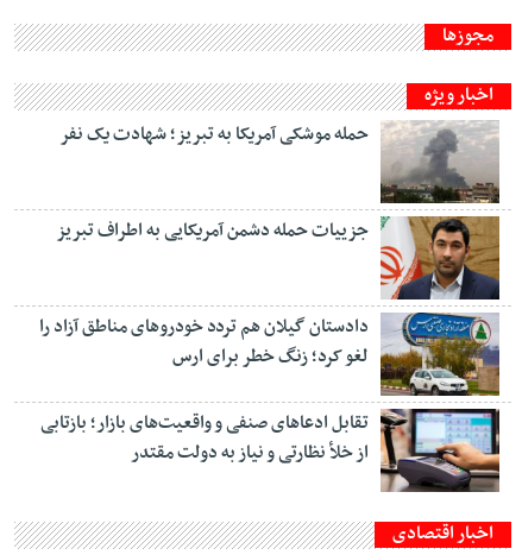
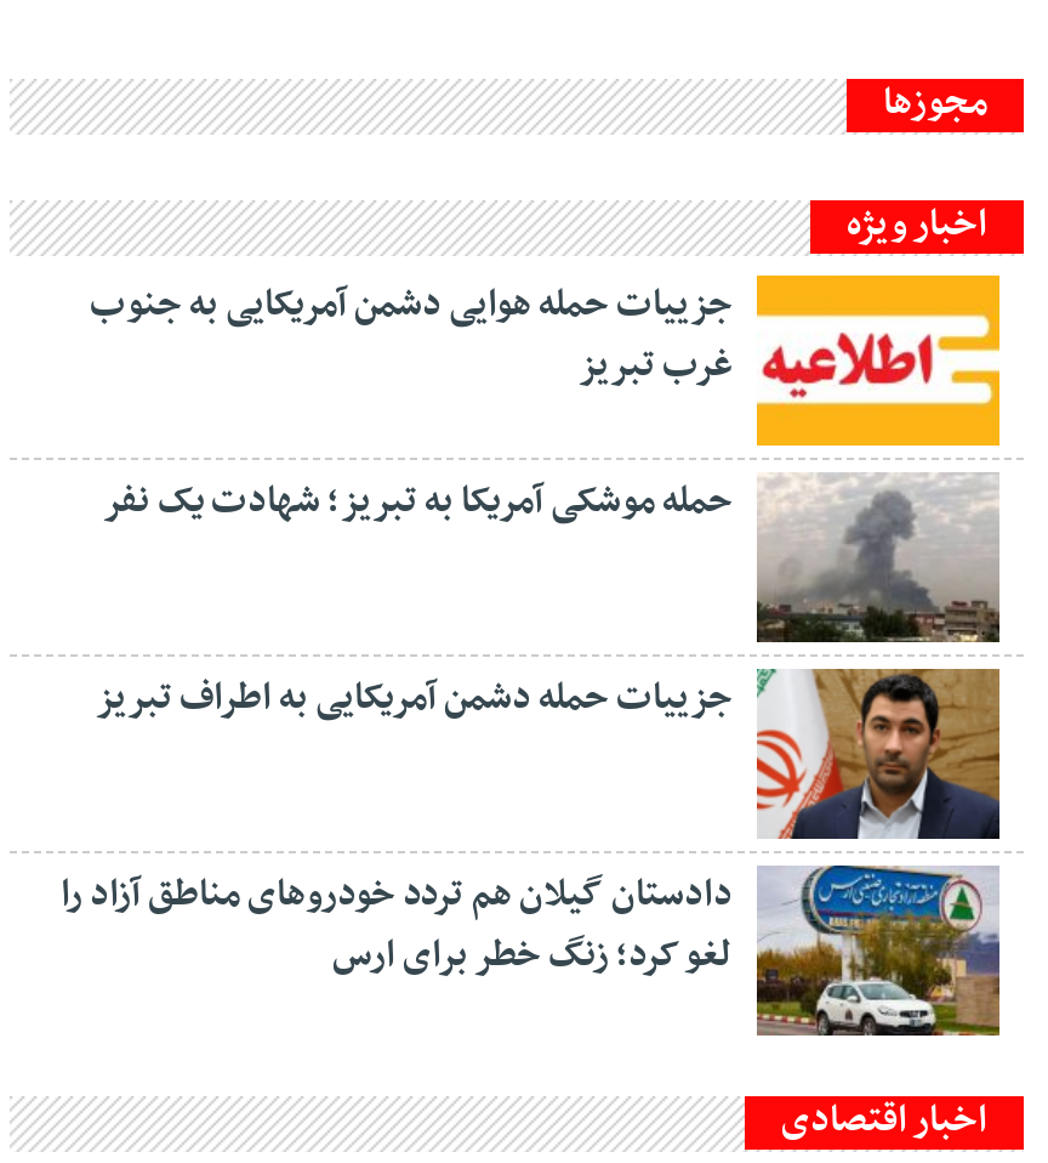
moved [39,115,503,398] -> [61,463,1007,1040]: [image] | حمله موشکی آمریکا به تبریز؛ شهادت یک نفر | جزییات حمله دشمن آمریکایی به اطراف تبریز | دادستان گیلان هم تردد خودروهای مناطق آزاد را | لغو کرد؛ زنگ خطر برای ارس
none -> [90,273,1002,448] [image] | جزییات حمله هوایی دشمن آمریکایی به جنوب | غرب تبریز
[40,408,501,493] [image] | تقابل ادعاهای صنفی و واقعیت‌های بازار؛ بازتابی | از خلأ نظارتی و نیاز به دولت مقتدر -> none

